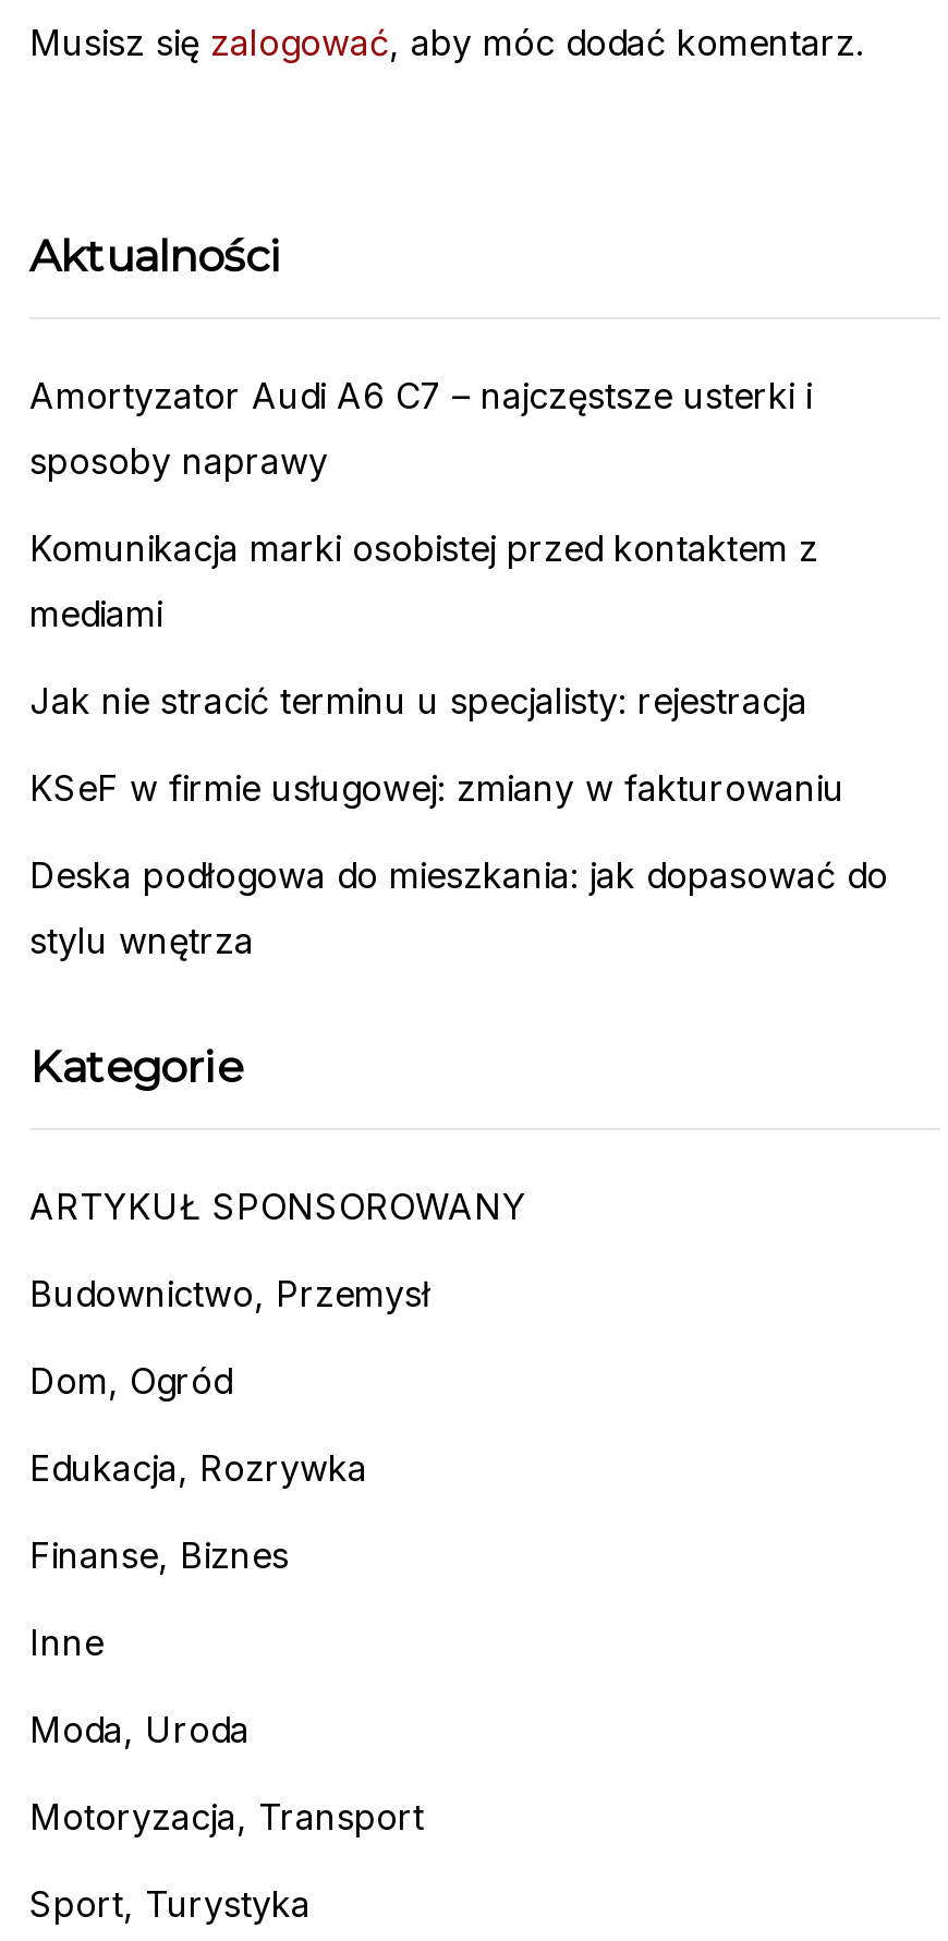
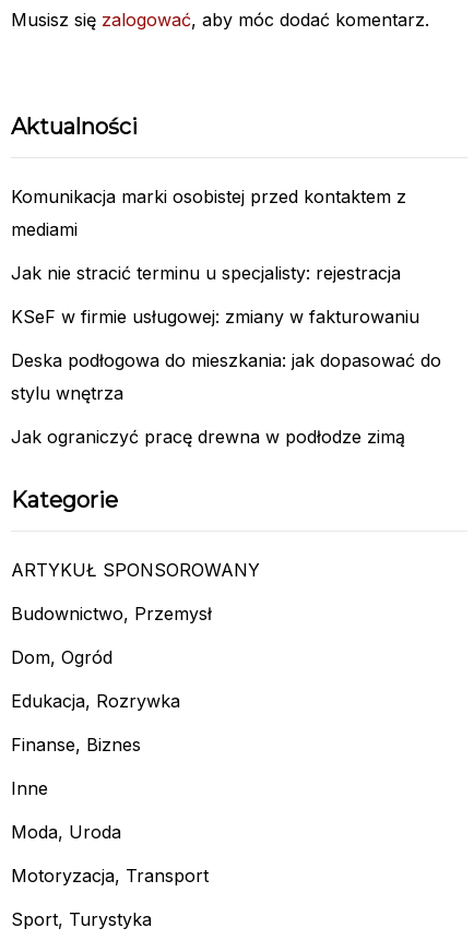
[29,373,812,482] Amortyzator Audi A6 C7 – najczęstsze usterki i | sposoby naprawy -> none
moved [29,526,888,962] -> [11,186,441,404]: Komunikacja marki osobistej przed kontaktem z | mediami | Jak nie stracić terminu u specjalisty: rejestracja | KSeF w firmie usługowej: zmiany w fakturowaniu | Deska podłogowa do mieszkania: jak dopasować do | stylu wnętrza
none -> [11,426,405,448] Jak ograniczyć pracę drewna w podłodze zimą

